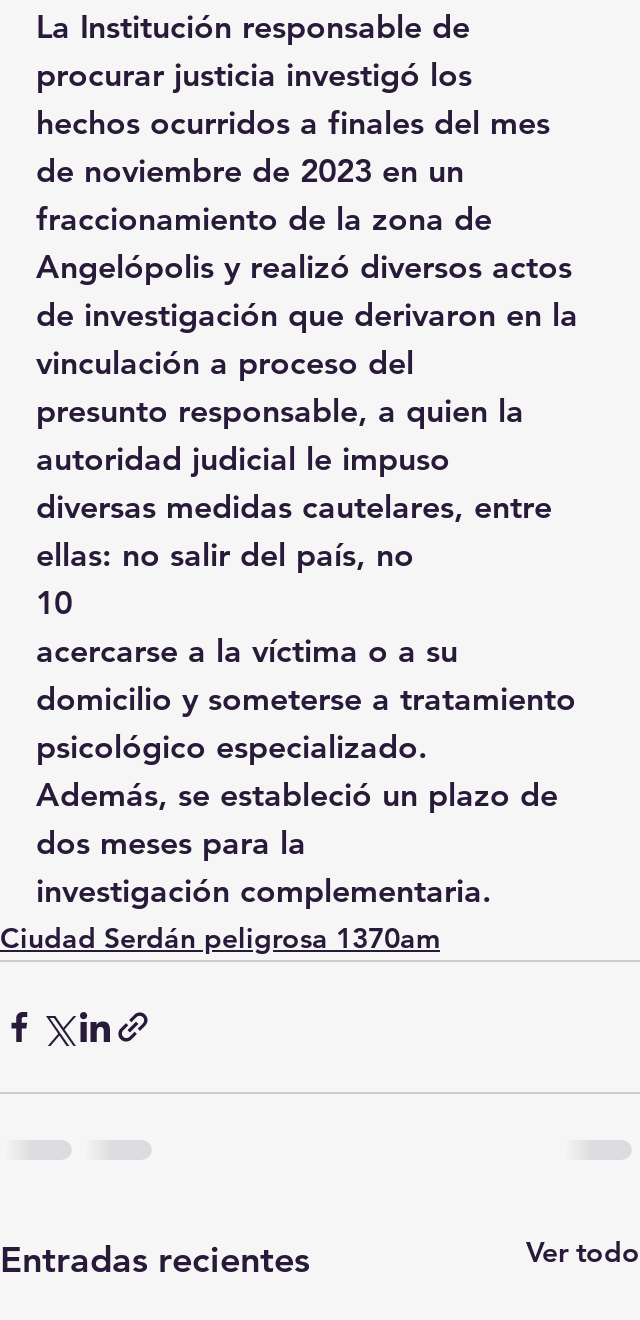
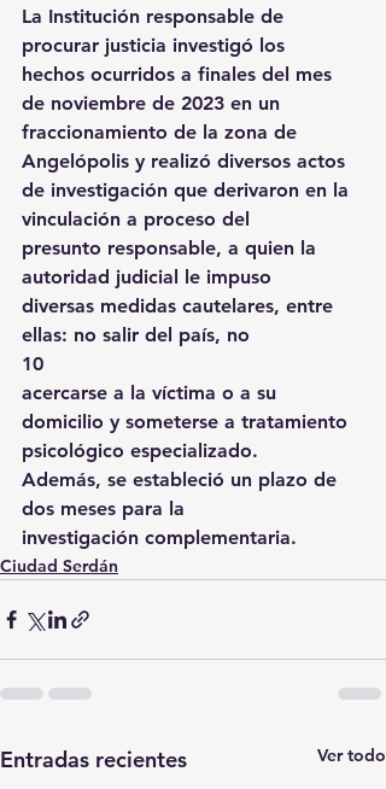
[0,920,440,956] Ciudad Serdán peligrosa 1370am -> [0,555,118,577] Ciudad Serdán

